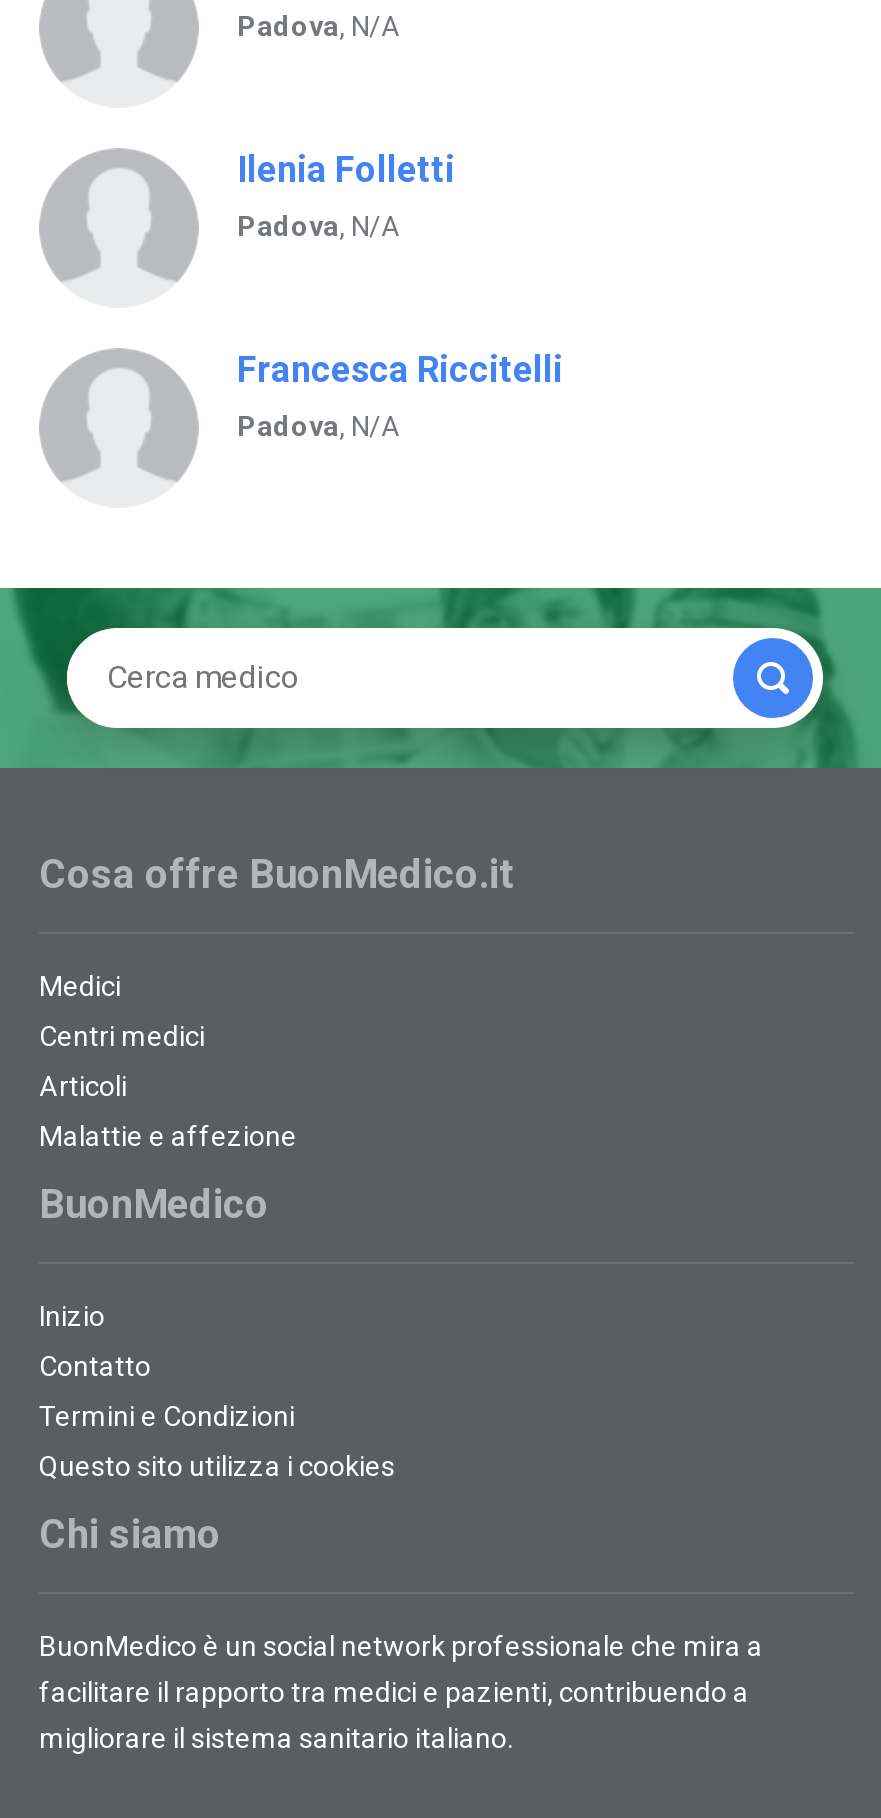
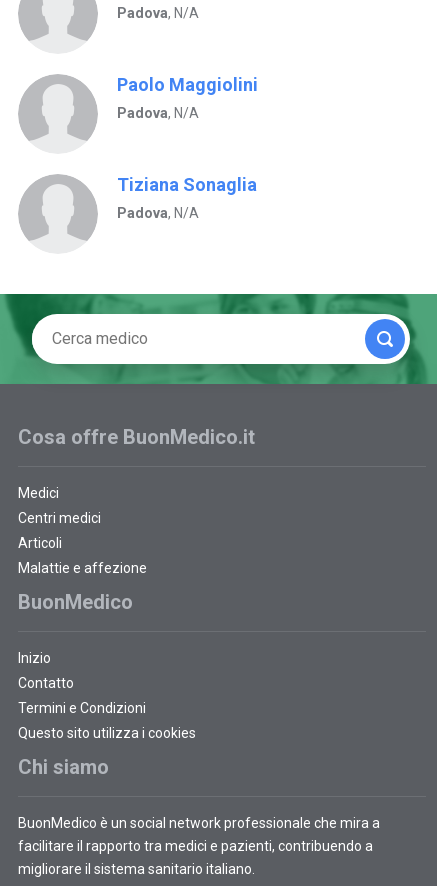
[237,148,455,190] Ilenia Folletti -> [117,74,258,95] Paolo Maggiolini
[237,348,563,390] Francesca Riccitelli -> [117,174,257,195] Tiziana Sonaglia

